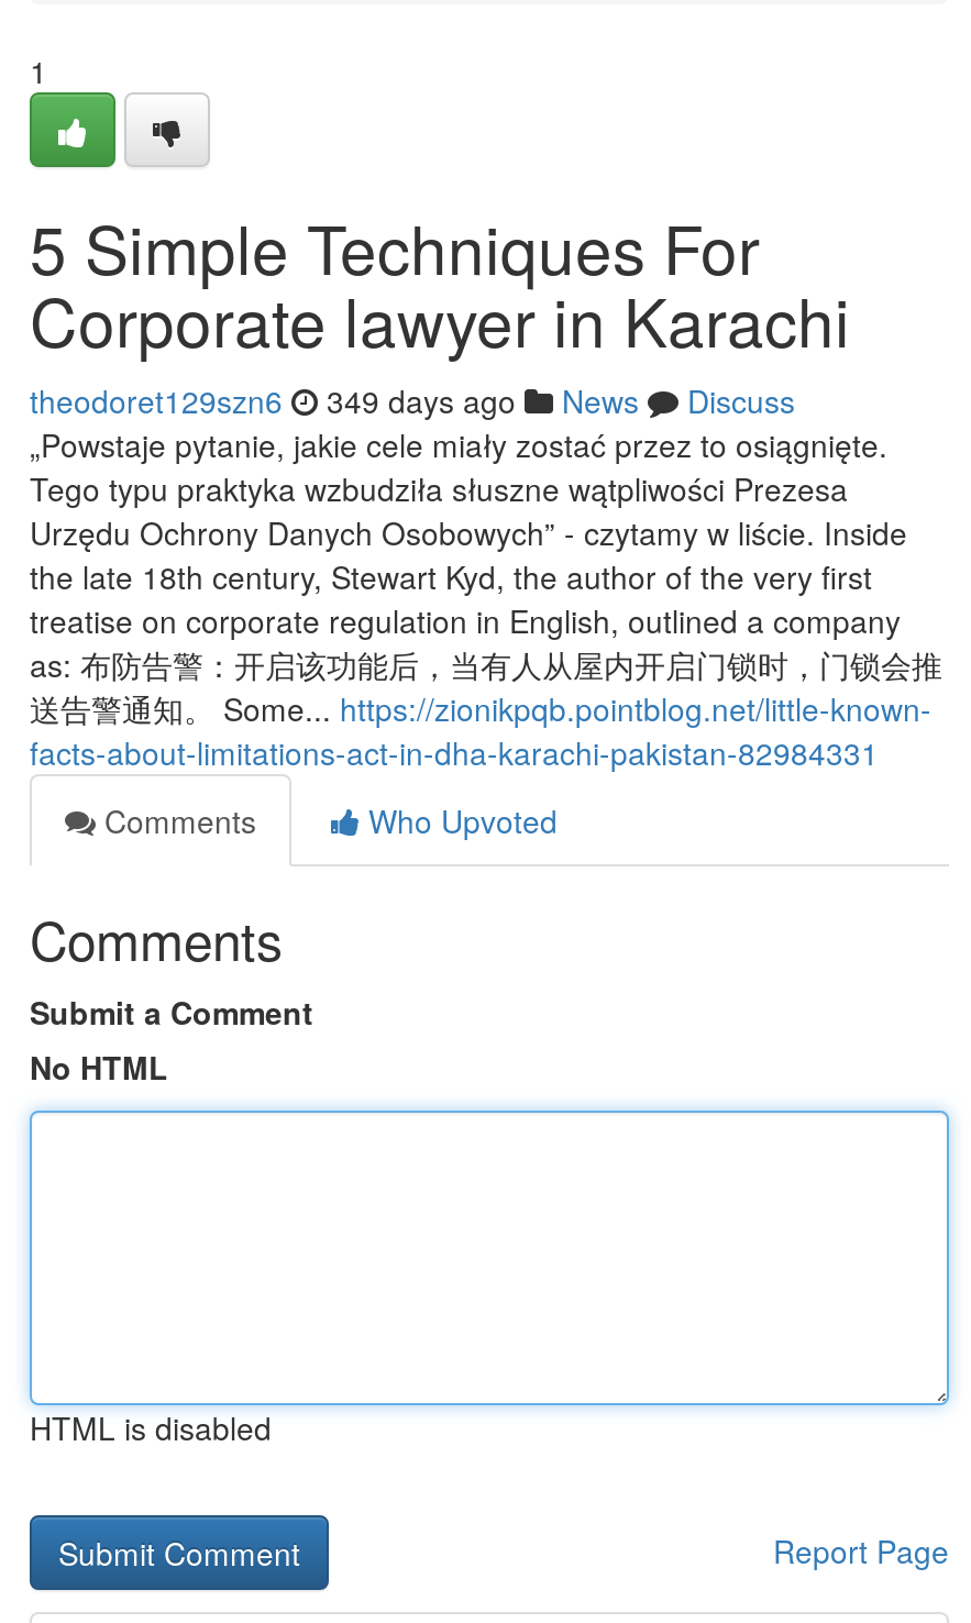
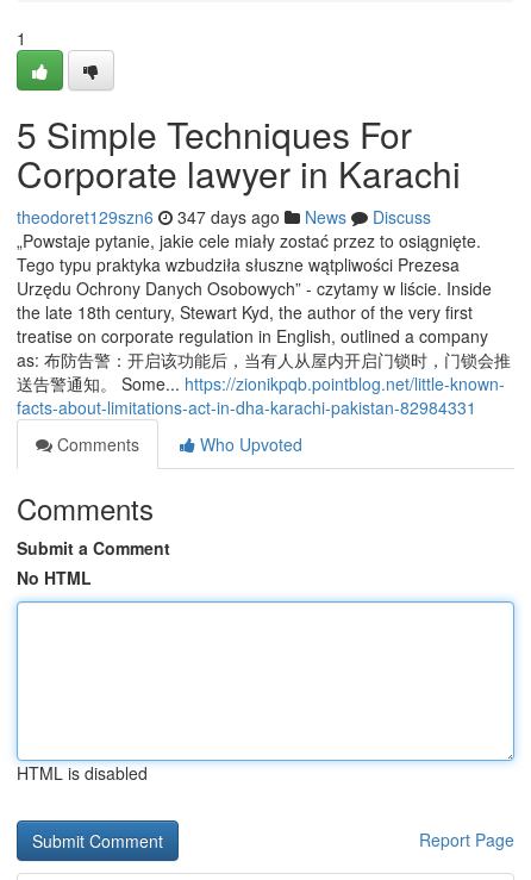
[30,378,795,422] theodoret129szn6 349 days ago News Discuss -> [17,205,431,229] theodoret129szn6 347 days ago News Discuss

